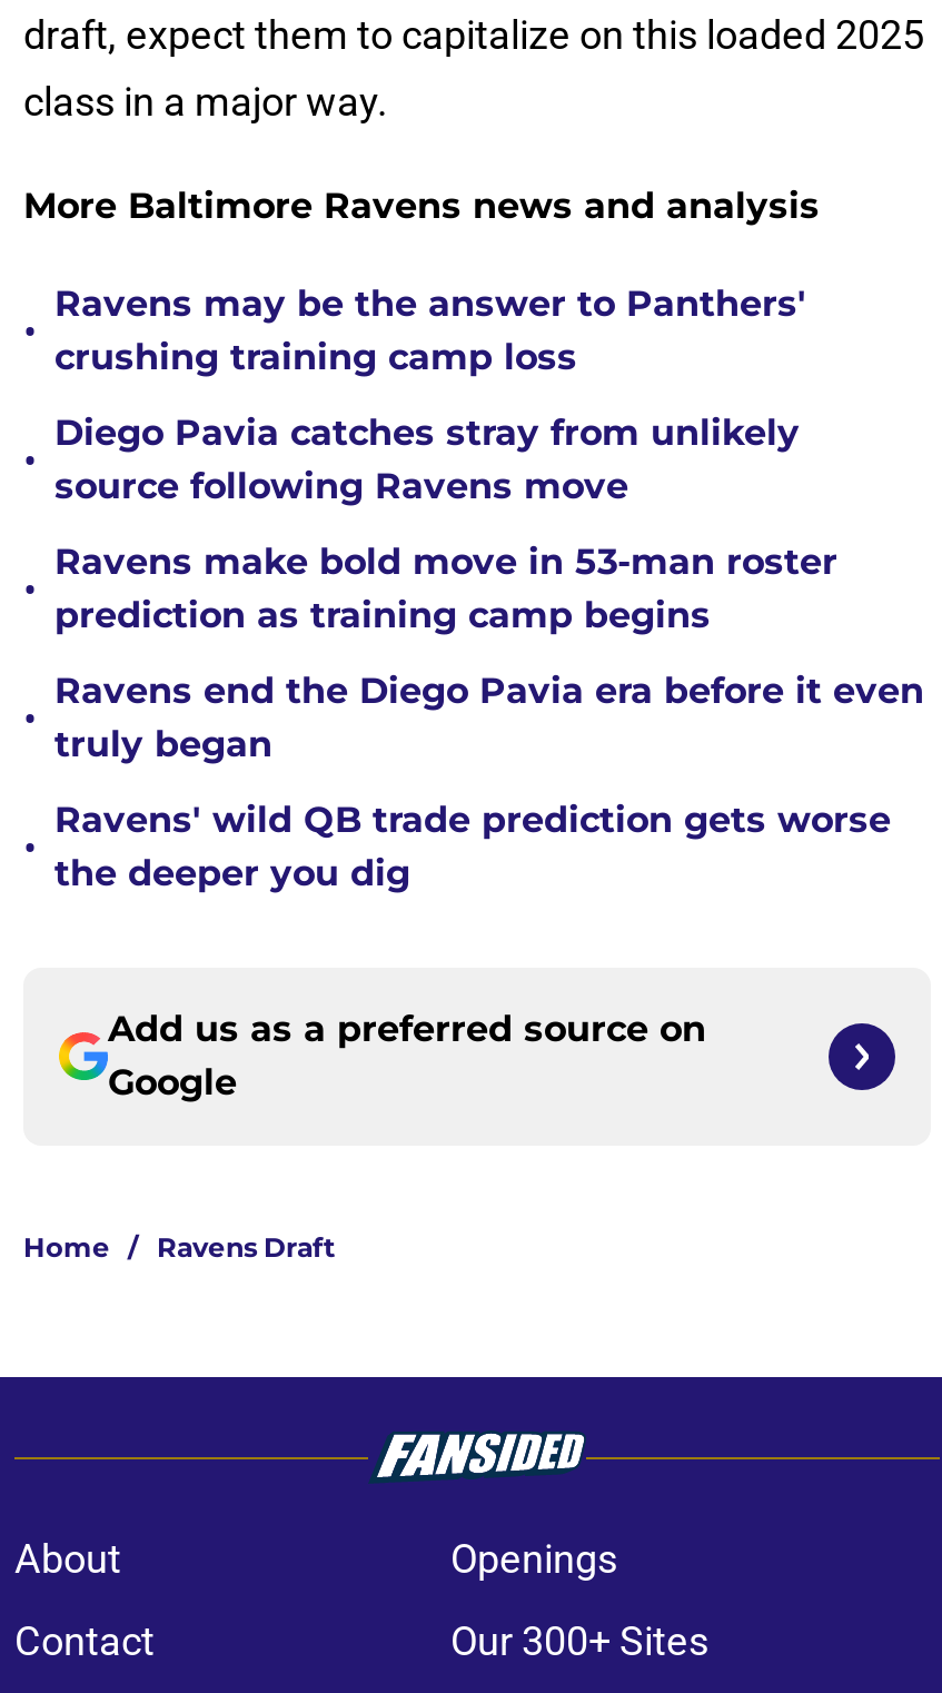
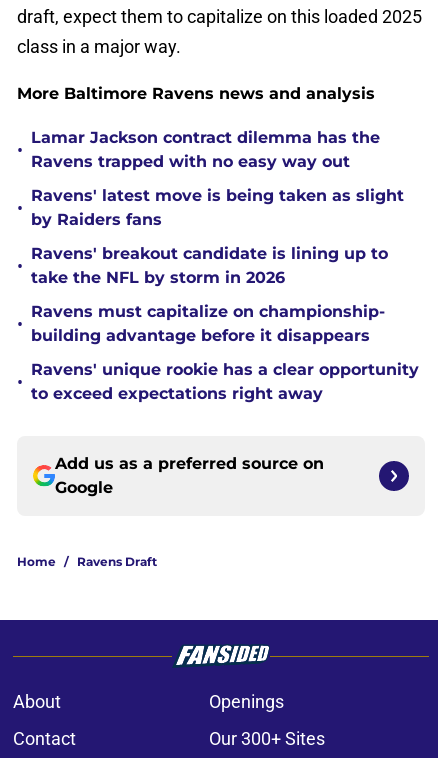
[54,283,806,378] Ravens may be the answer to Panthers' | crushing training camp loss -> [31,128,380,171] Lamar Jackson contract dilemma has the | Ravens trapped with no easy way out
[54,412,800,507] Diego Pavia catches stray from unlikely | source following Ravens move -> [31,186,404,229] Ravens' latest move is being taken as slight | by Raiders fans
[54,541,837,636] Ravens make bold move in 53-man roster | prediction as training camp begins -> [31,244,388,287] Ravens' breakout candidate is lining up to | take the NFL by storm in 2026
[54,670,924,765] Ravens end the Diego Pavia era before it even | truly began -> [31,302,385,345] Ravens must capitalize on championship- | building advantage before it disappears
[54,799,891,894] Ravens' wild QB trade prediction gets worse | the deeper you dig -> [31,360,419,403] Ravens' unique rookie has a clear opportunity | to exceed expectations right away

